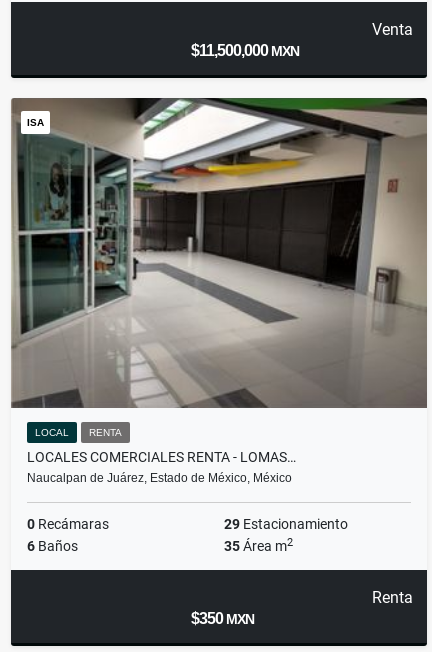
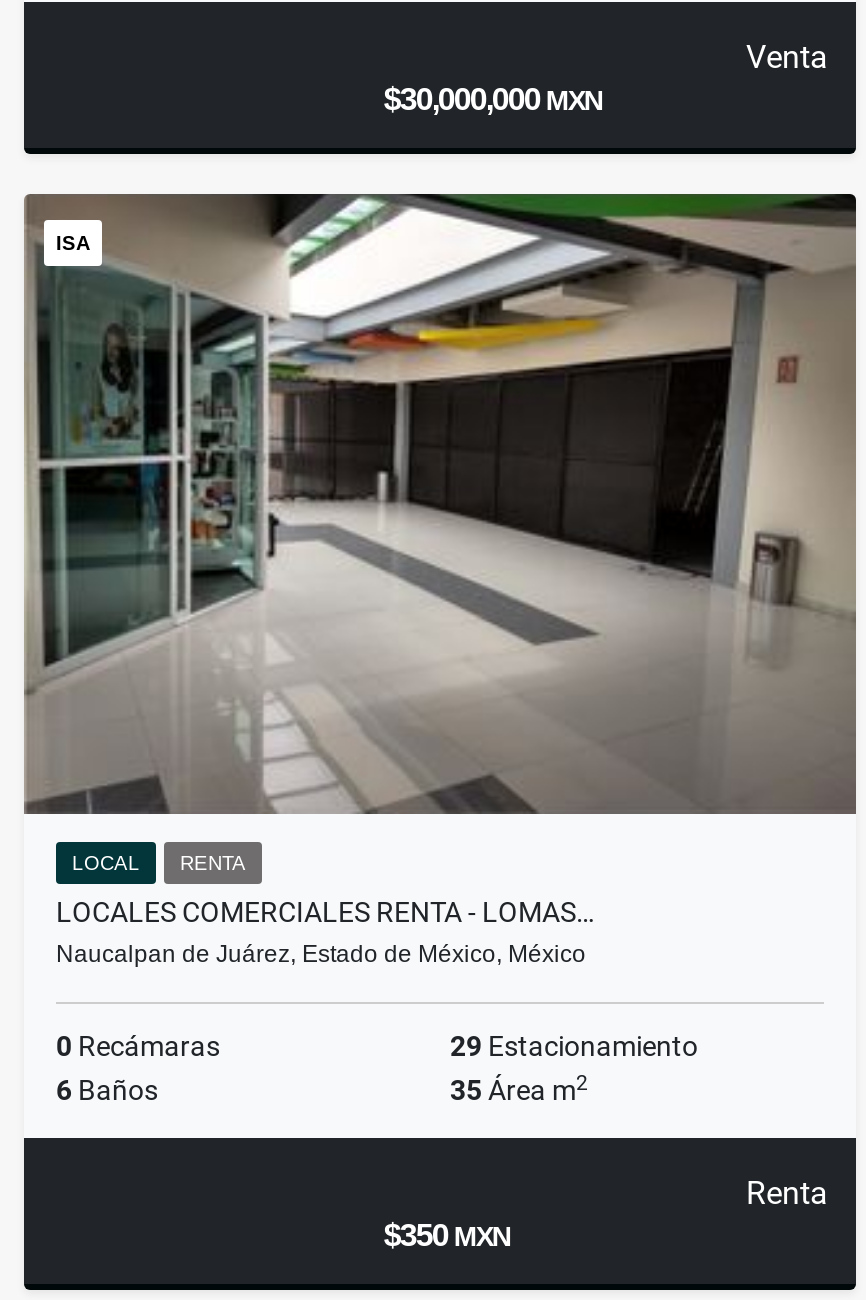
[191,42,299,59] $11,500,000 MXN -> [384,82,602,116] $30,000,000 MXN

